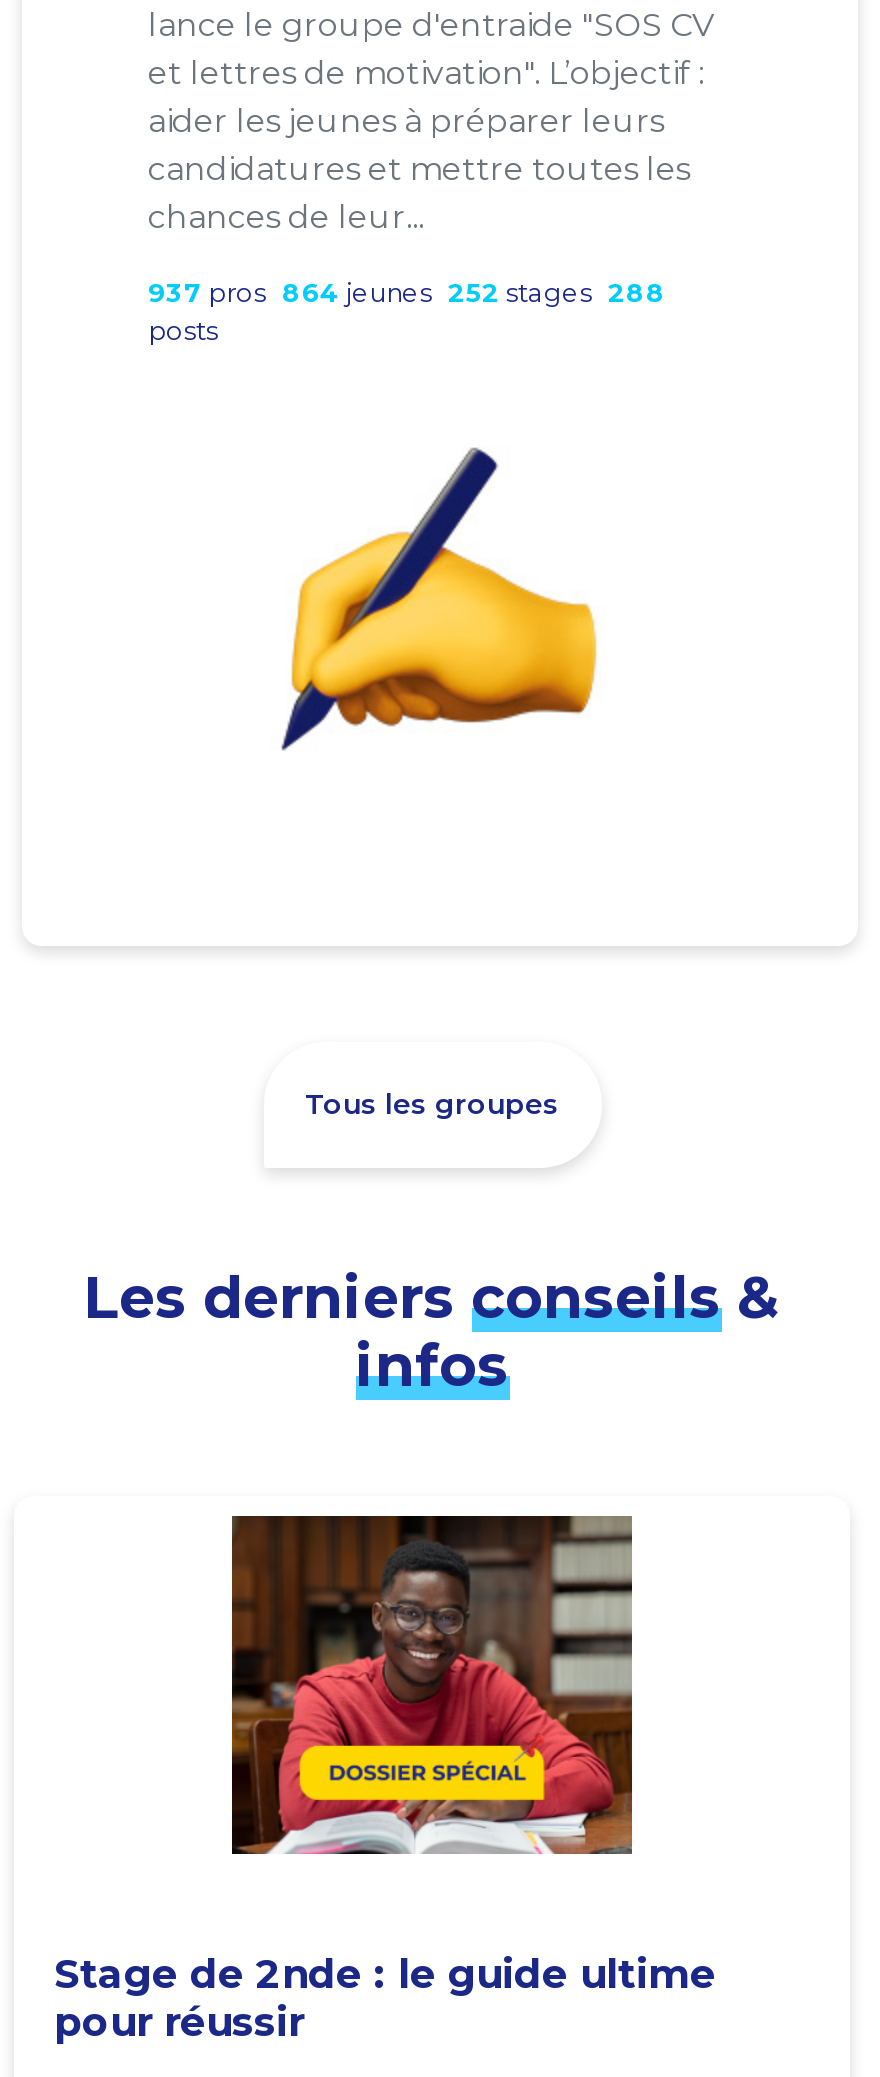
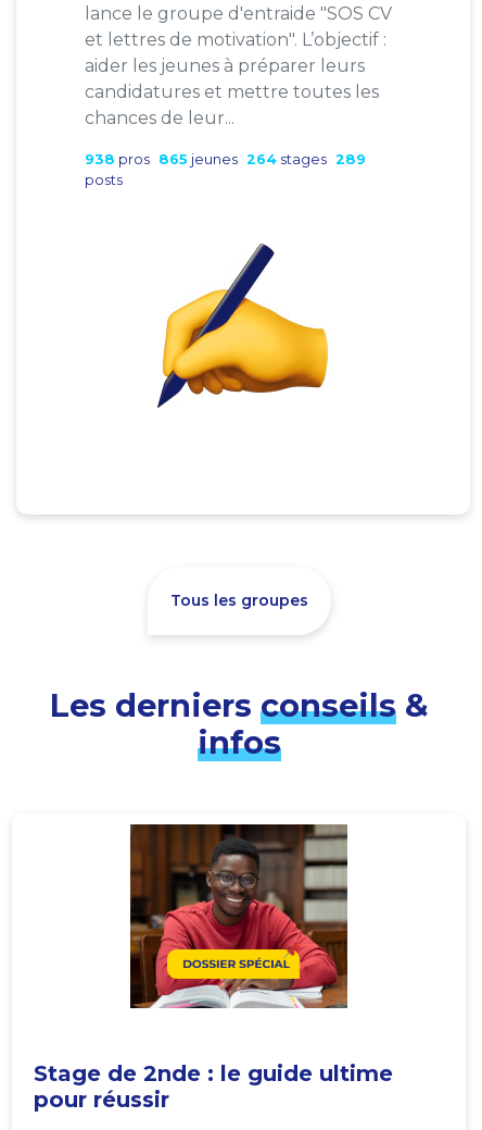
[148,278,666,308] 937 pros 864 jeunes 252 stages 288 -> [85,151,366,167] 938 pros 865 jeunes 264 stages 289

